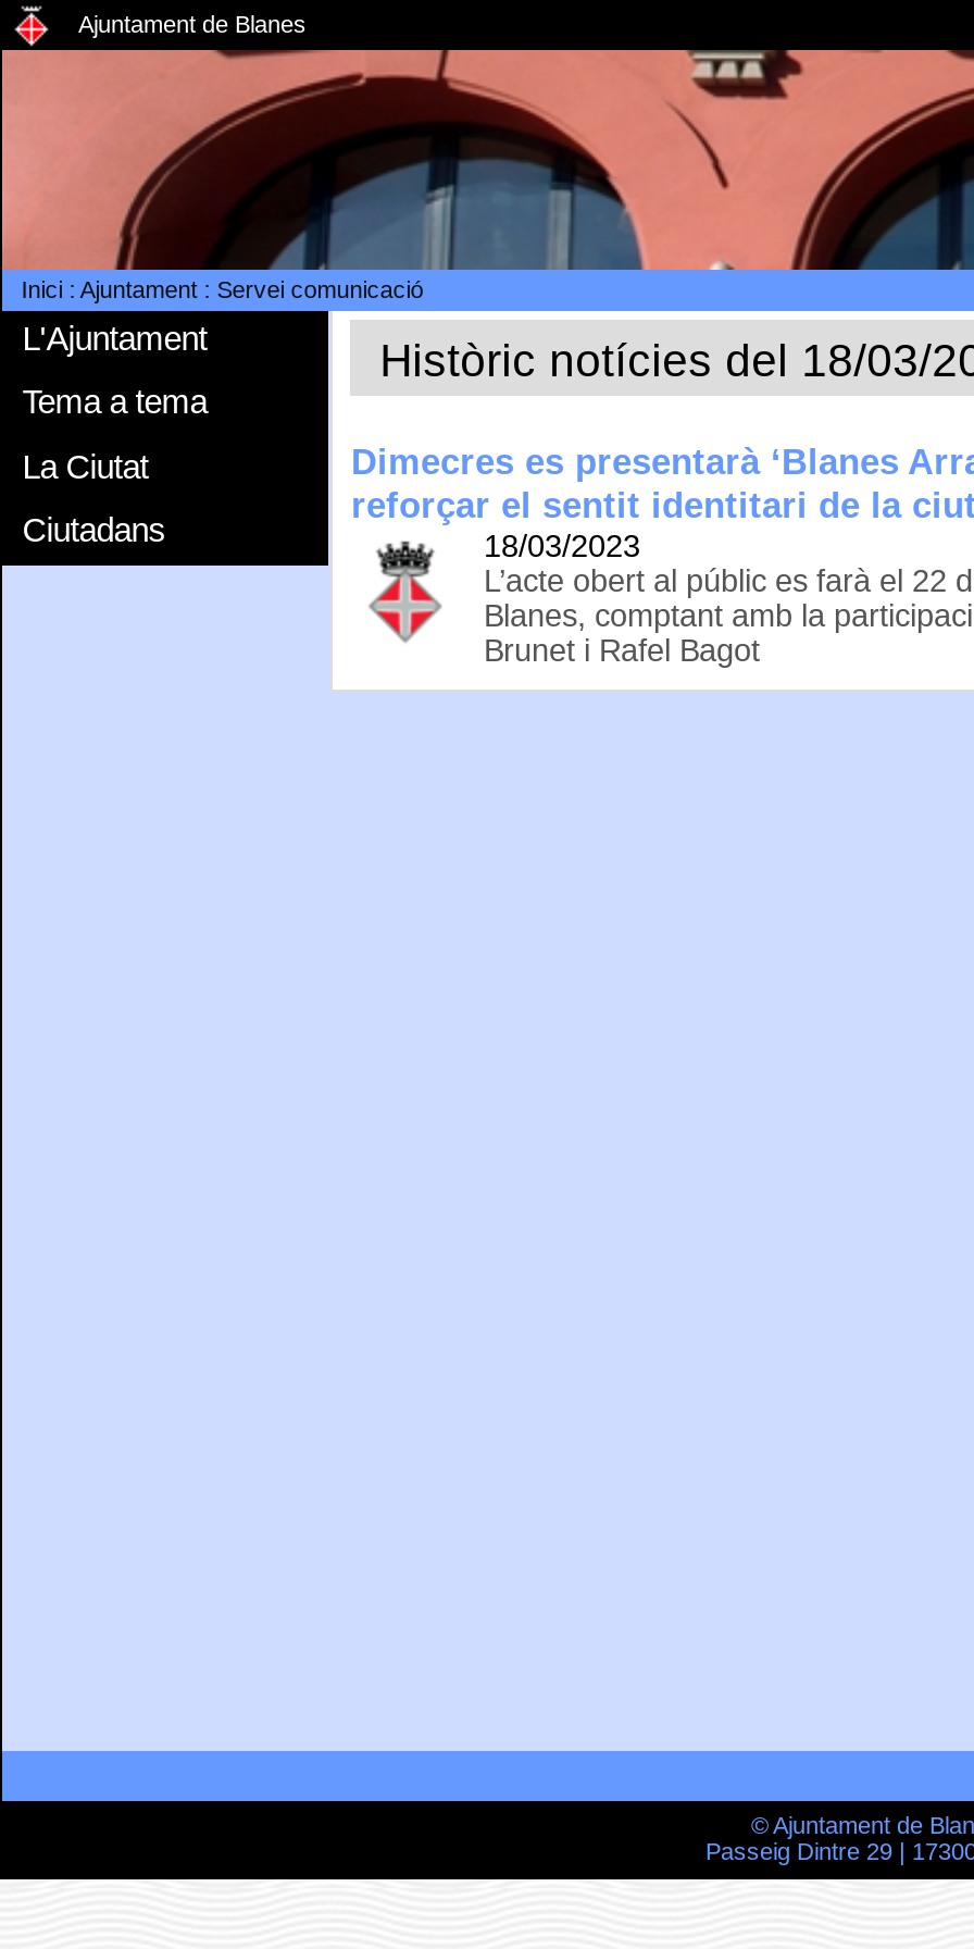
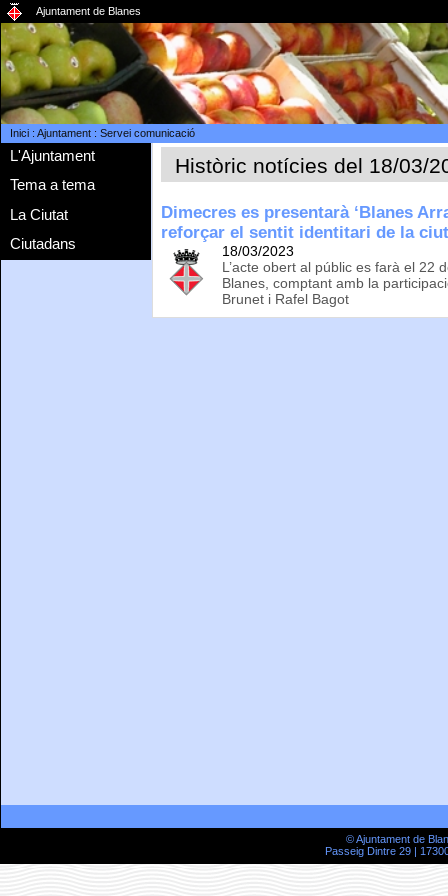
[7,48,967,272] [image] -> [3,22,445,125] [image]

